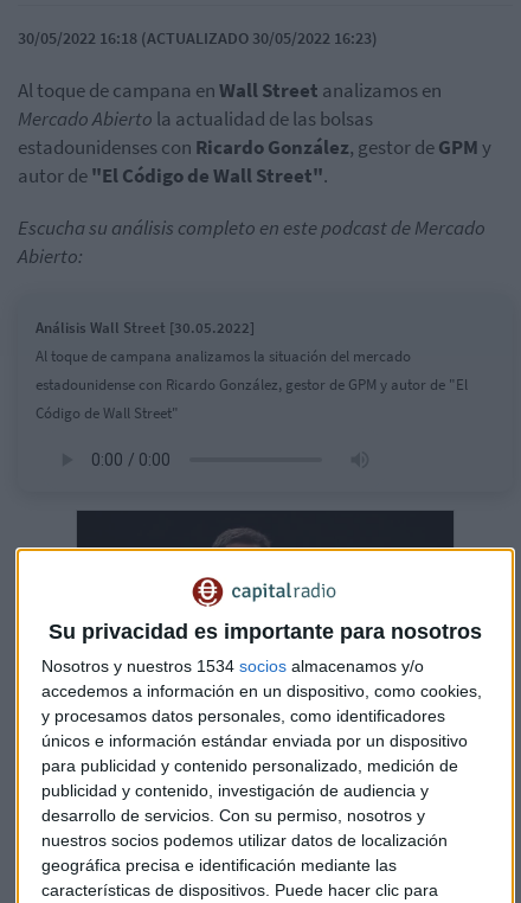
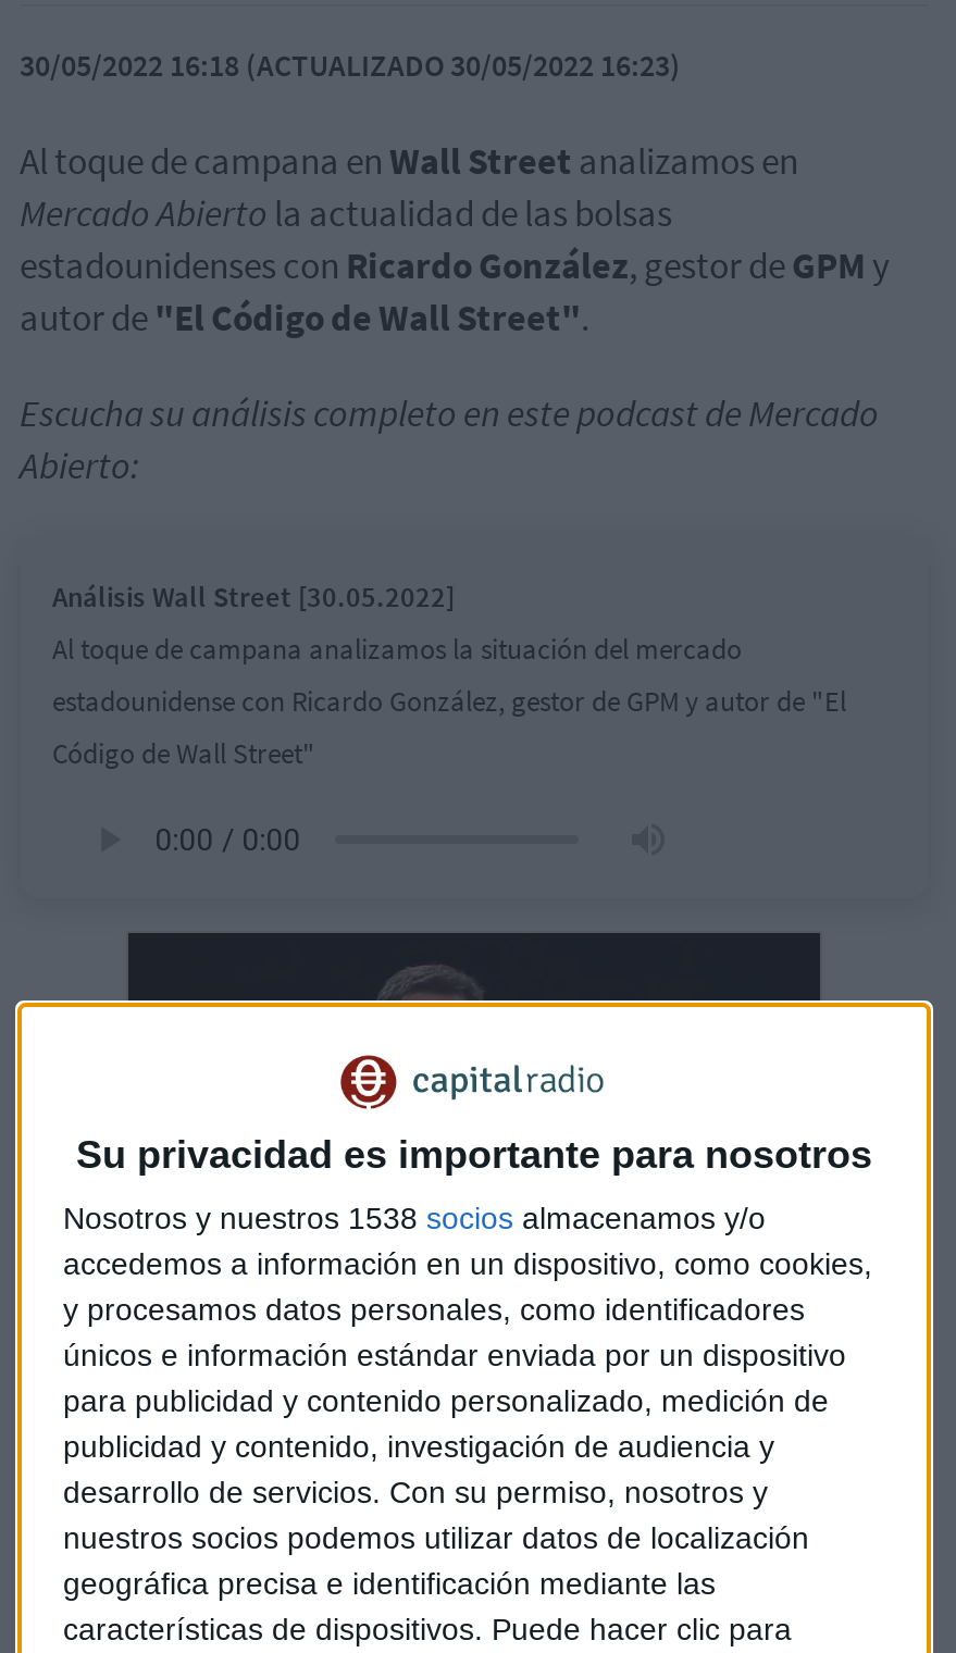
[41,657,424,676] Nosotros y nuestros 1534 socios almacenamos y/o -> [63,1201,766,1236] Nosotros y nuestros 1538 socios almacenamos y/o

